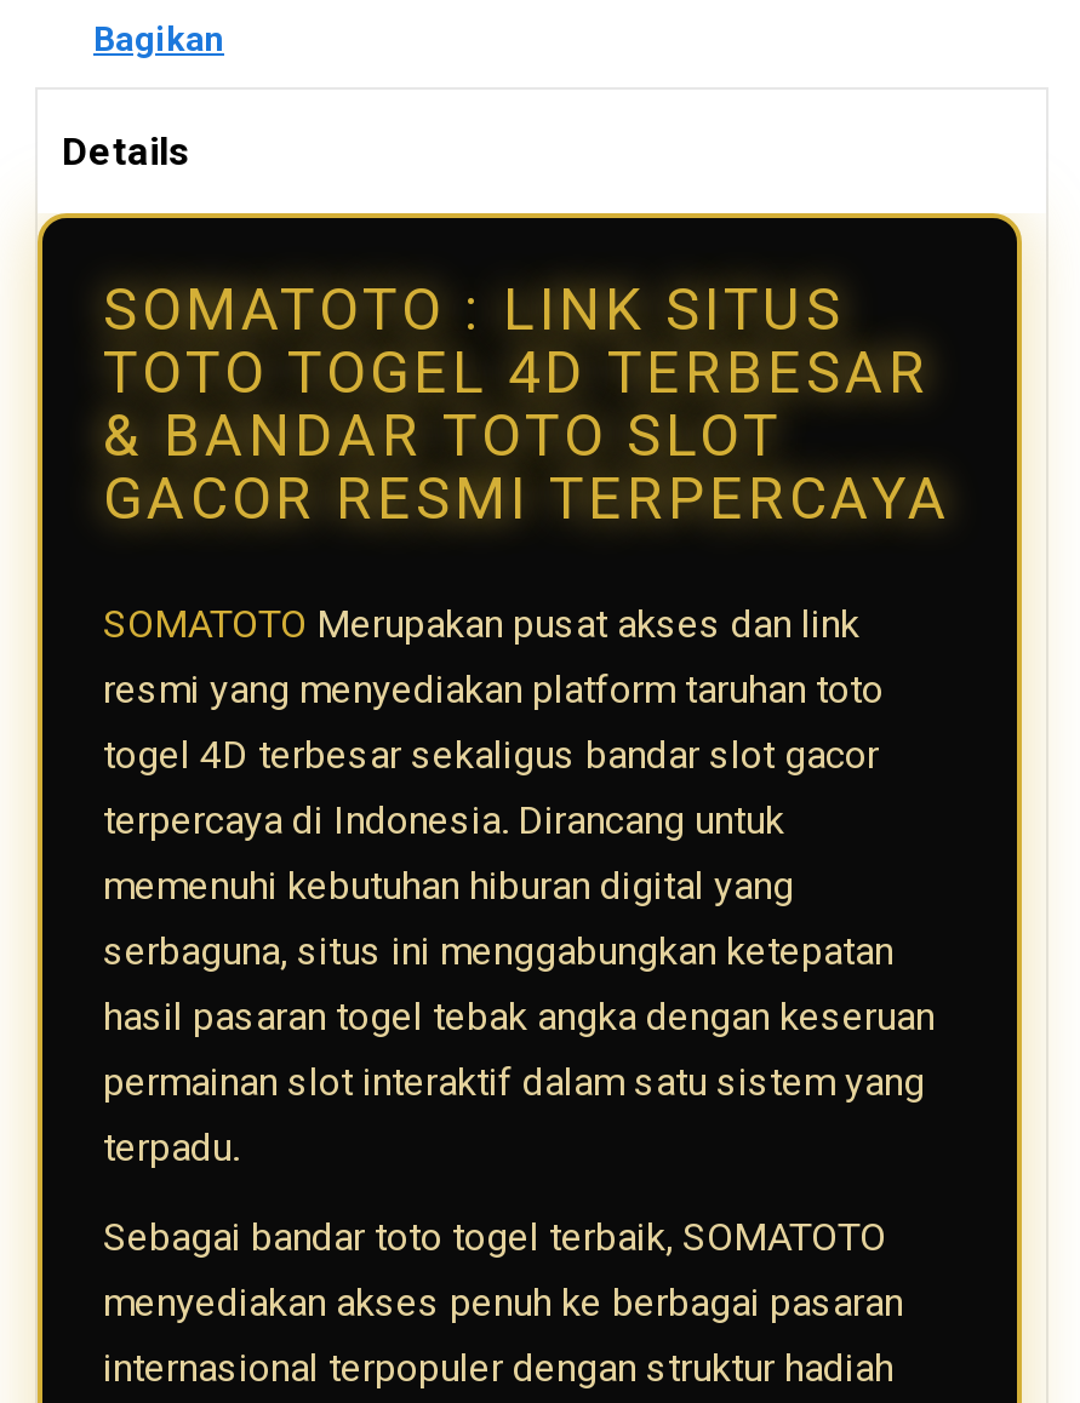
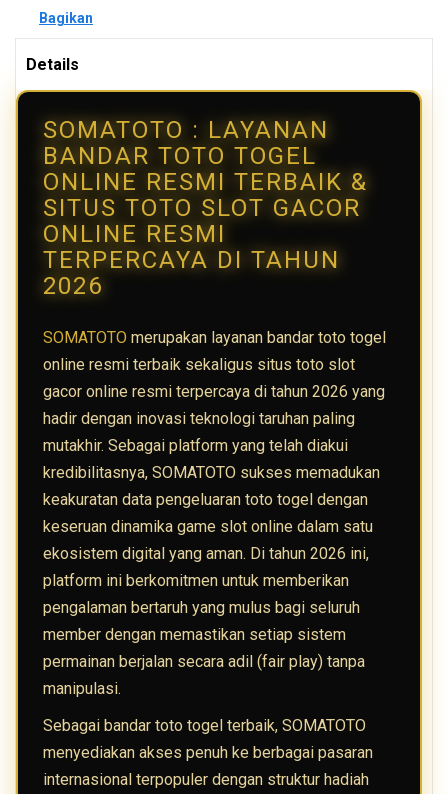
[103,276,952,533] SOMATOTO : LINK SITUS | TOTO TOGEL 4D TERBESAR | & BANDAR TOTO SLOT | GACOR RESMI TERPERCAYA -> [43,116,368,300] SOMATOTO : LAYANAN | BANDAR TOTO TOGEL | ONLINE RESMI TERBAIK & | SITUS TOTO SLOT GACOR | ONLINE RESMI | TERPERCAYA DI TAHUN | 2026
[103,601,935,1170] SOMATOTO Merupakan pusat akses dan link | resmi yang menyediakan platform taruhan toto | togel 4D terbesar sekaligus bandar slot gacor | terpercaya di Indonesia. Dirancang untuk | memenuhi kebutuhan hiburan digital yang | serbaguna, situs ini menggabungkan ketepatan | hasil pasaran togel tebak angka dengan keseruan | permainan slot interaktif dalam satu sistem yang | terpadu. -> [43,328,386,698] SOMATOTO merupakan layanan bandar toto togel | online resmi terbaik sekaligus situs toto slot | gacor online resmi terpercaya di tahun 2026 yang | hadir dengan inovasi teknologi taruhan paling | mutakhir. Sebagai platform yang telah diakui | kredibilitasnya, SOMATOTO sukses memadukan | keakuratan data pengeluaran toto togel dengan | keseruan dinamika game slot online dalam satu | ekosistem digital yang aman. Di tahun 2026 ini, | platform ini berkomitmen untuk memberikan | pengalaman bertaruh yang mulus bagi seluruh | member dengan memastikan setiap sistem | permainan berjalan secara adil (fair play) tanpa | manipulasi.

